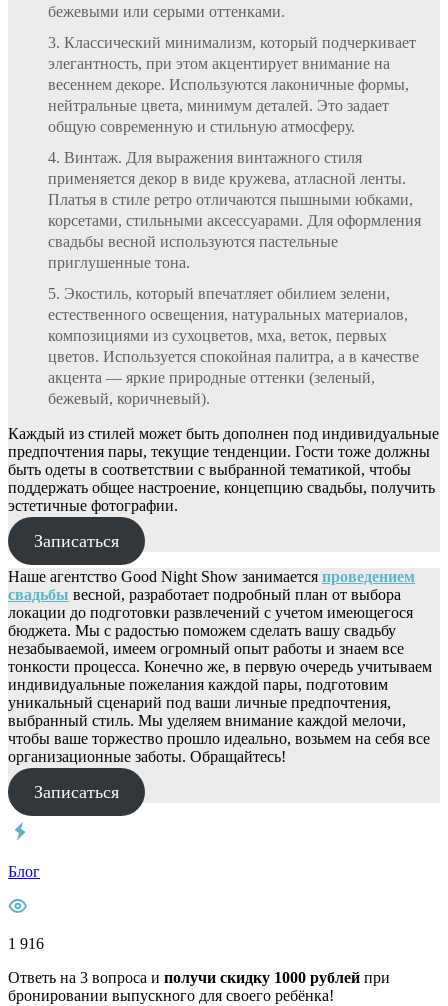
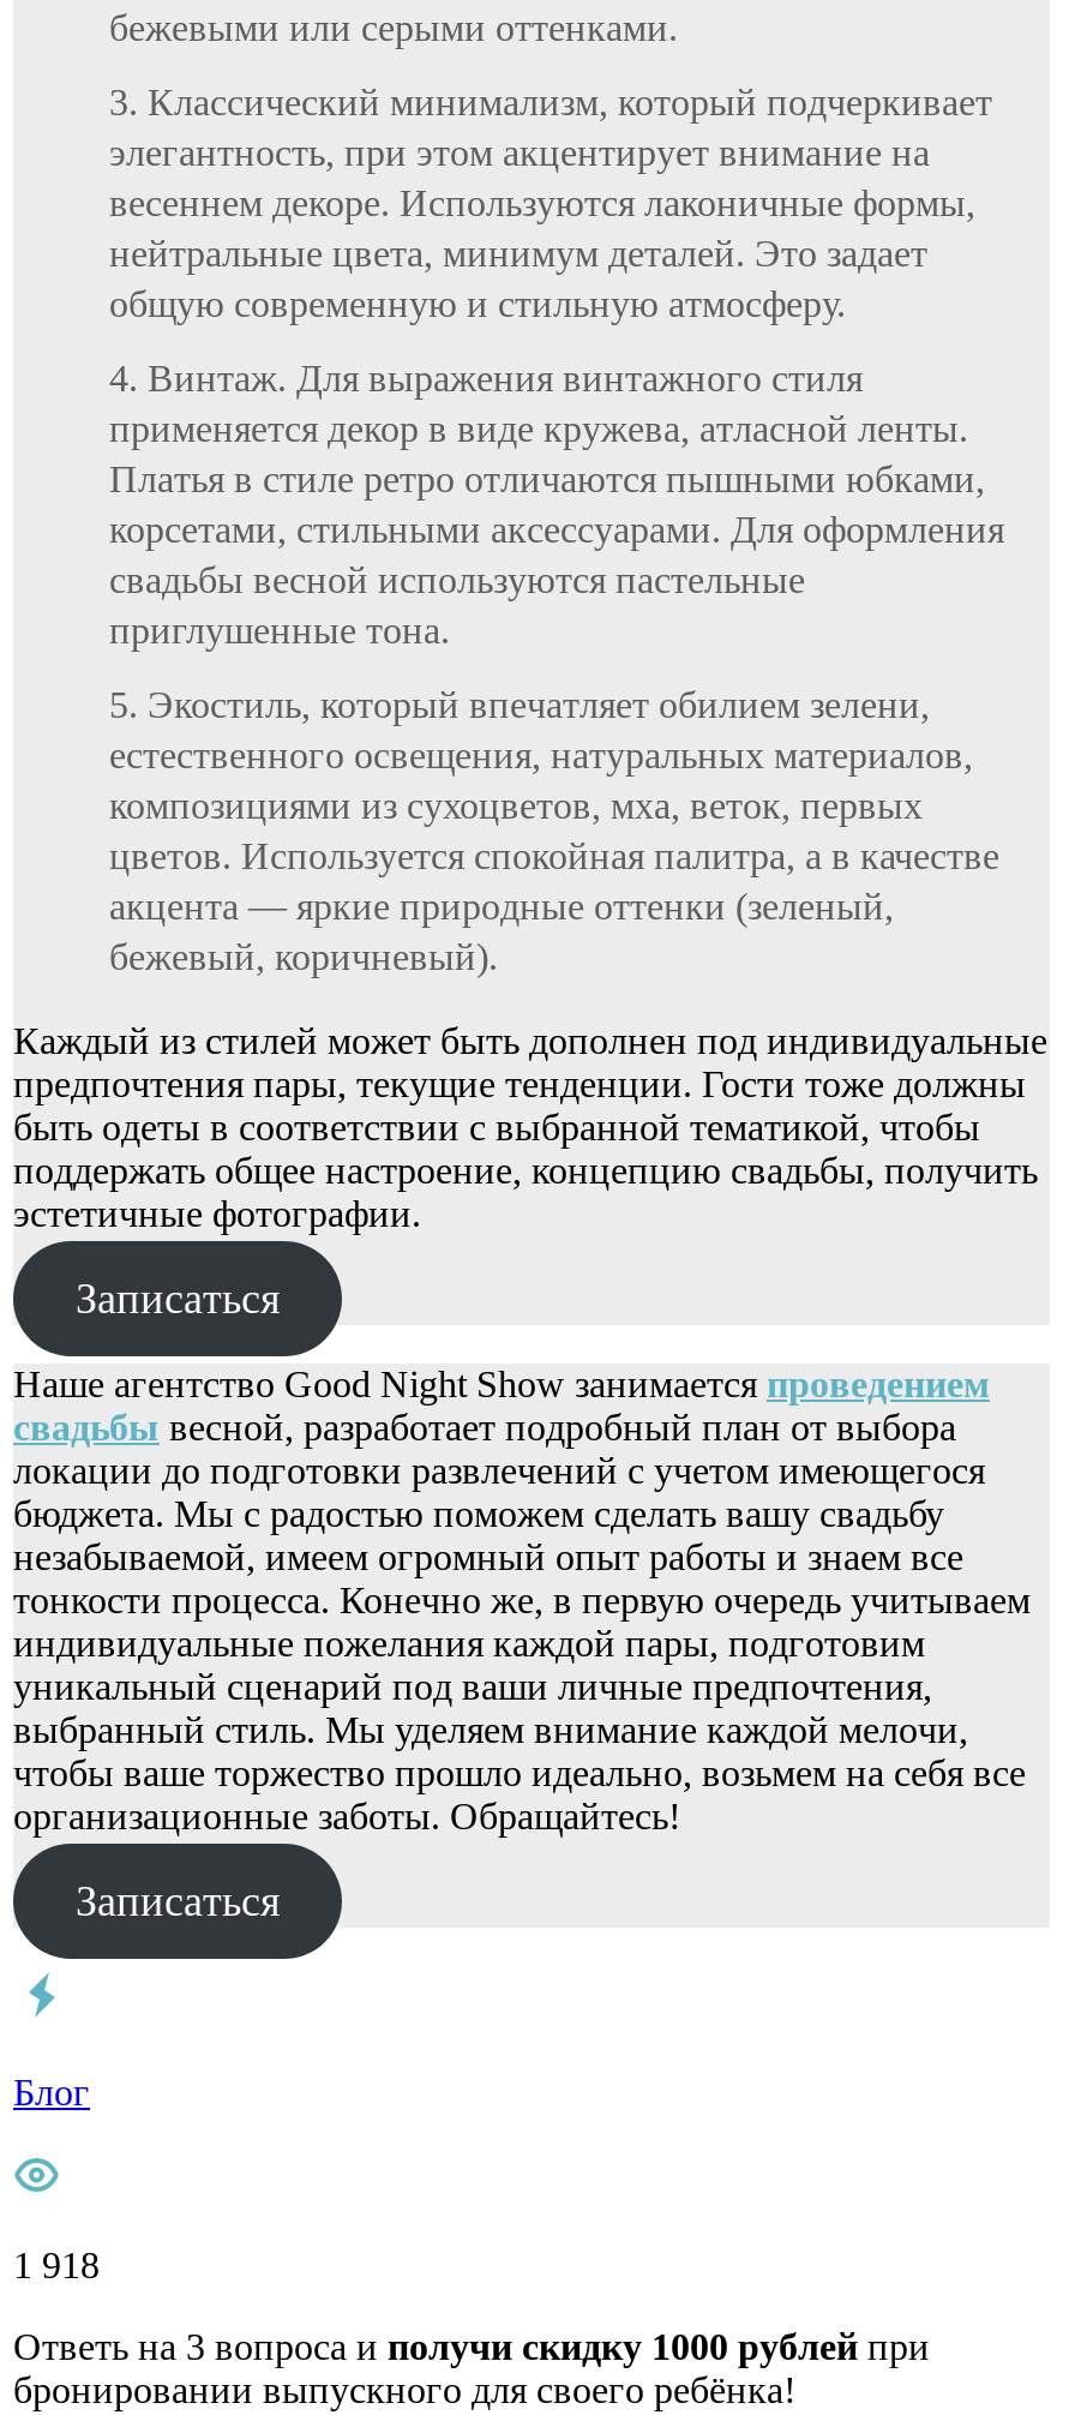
[8,935,44,952] 1 916 -> [13,2244,100,2284] 1 918

